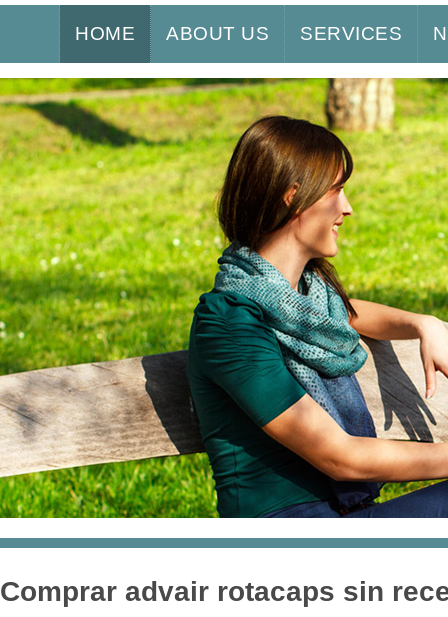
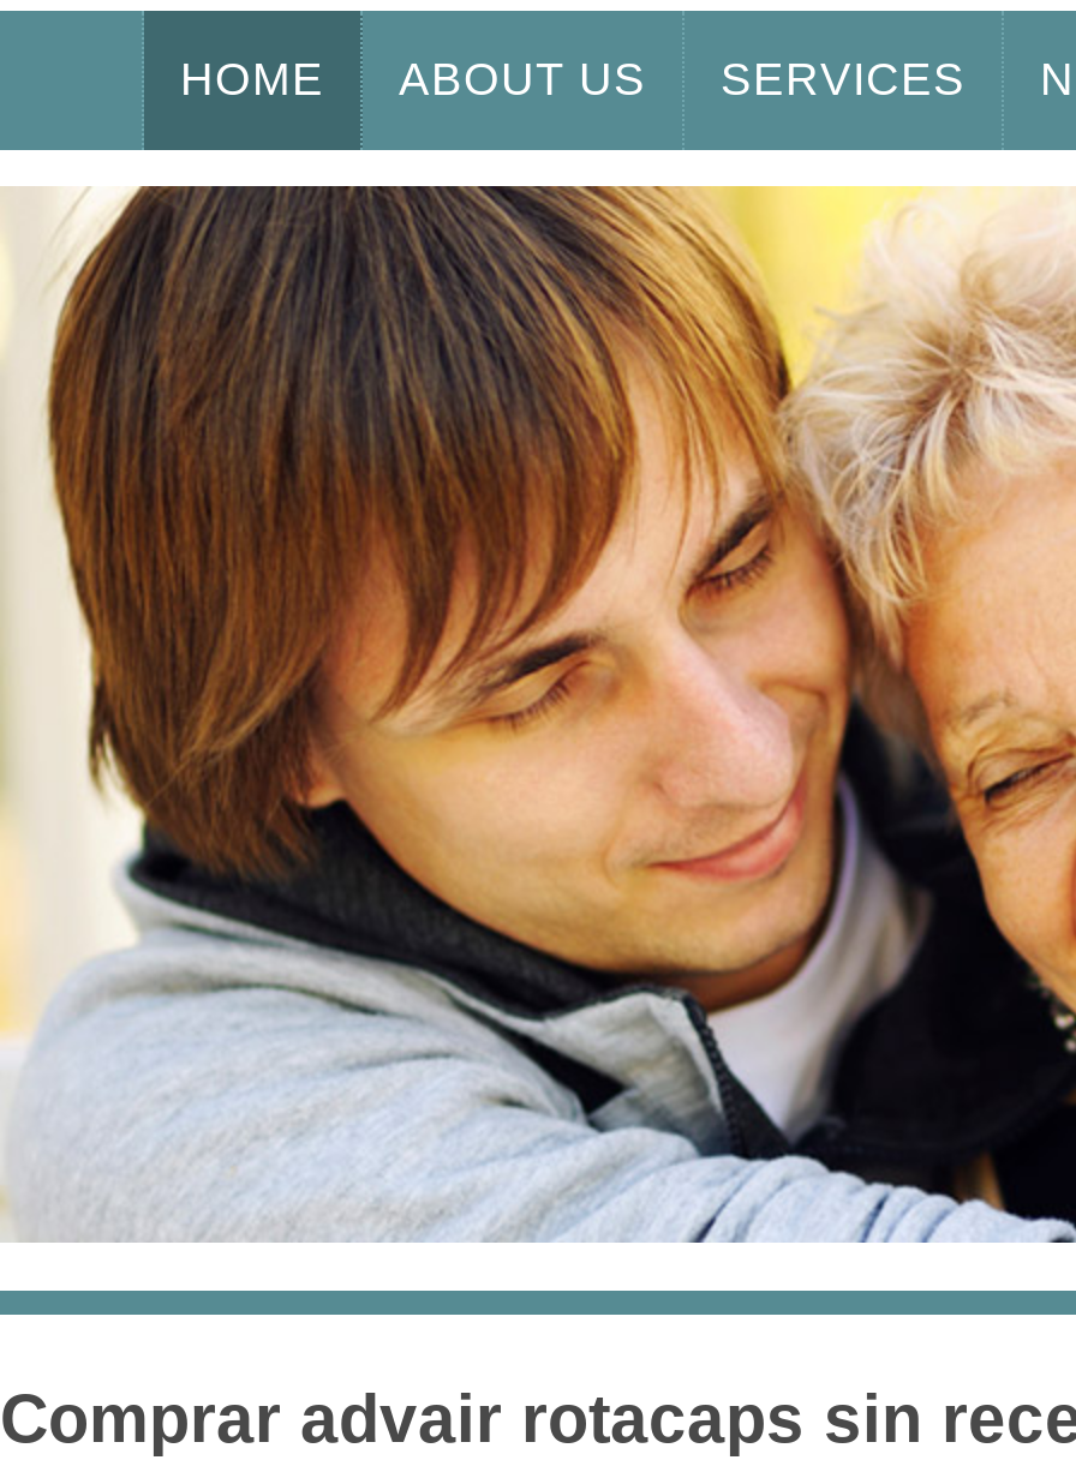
[3,77,445,519] [image] -> [7,184,1069,1243] [image]

